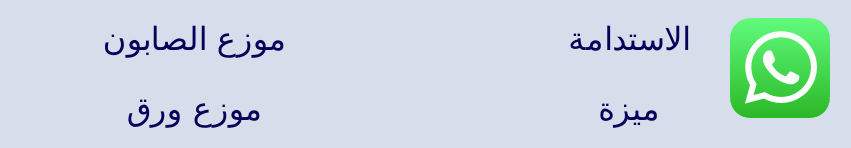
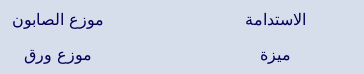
[728,16,832,120] [image] -> none

